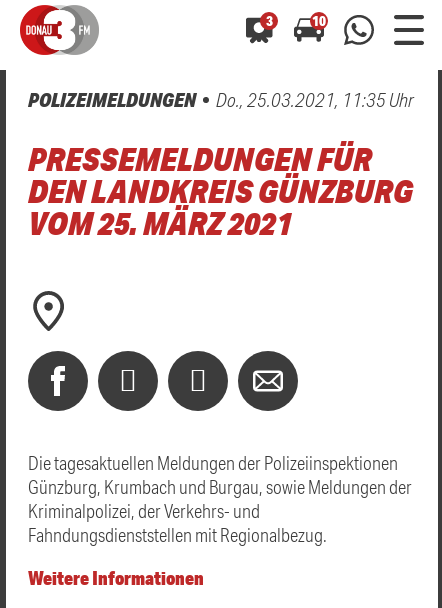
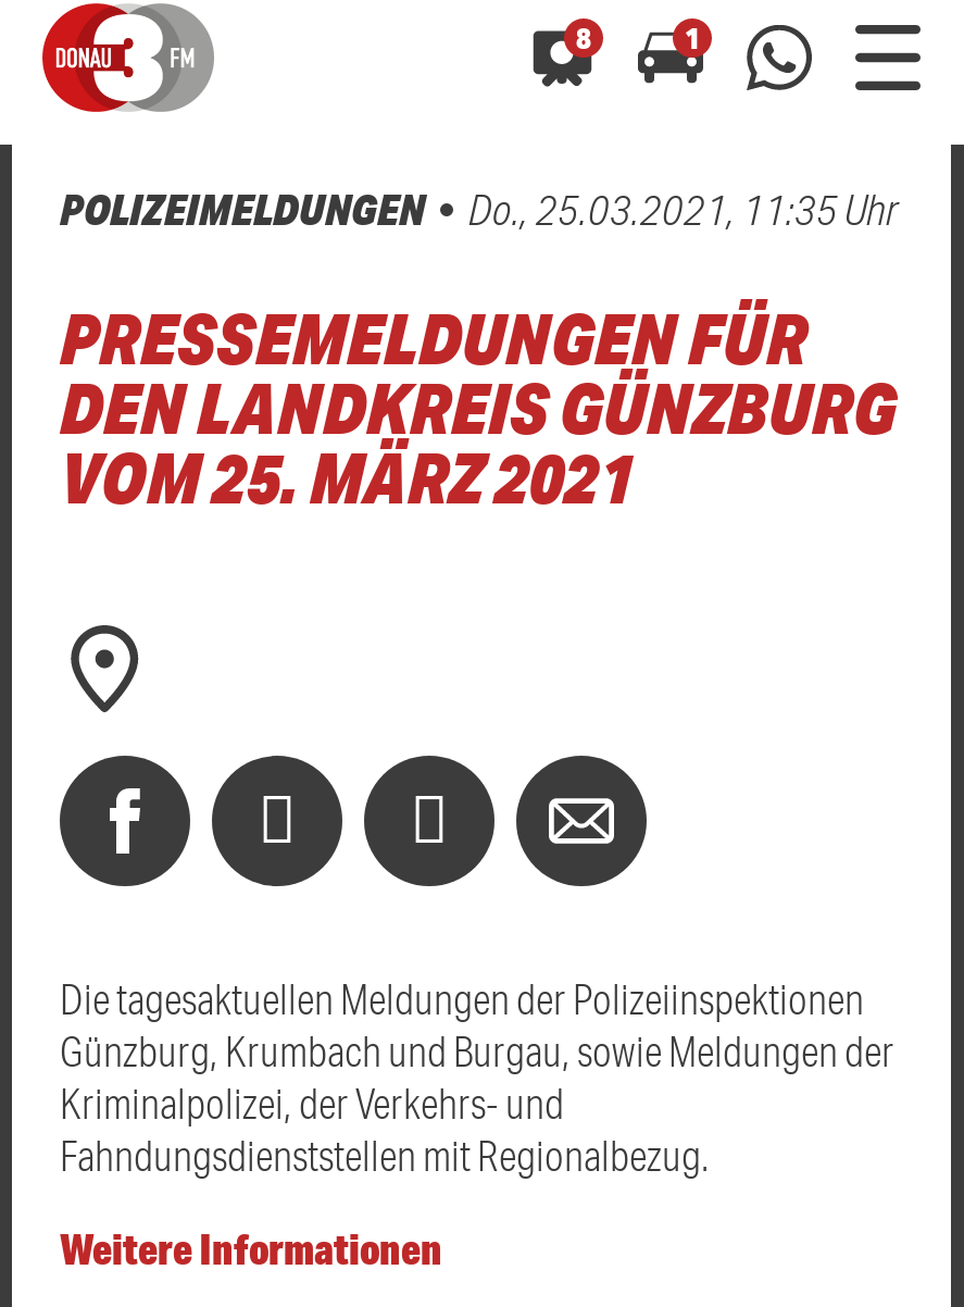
[265,12,272,30] 3 -> [576,18,591,58] 8
[312,12,326,30] 10 -> [685,18,700,58] 1

